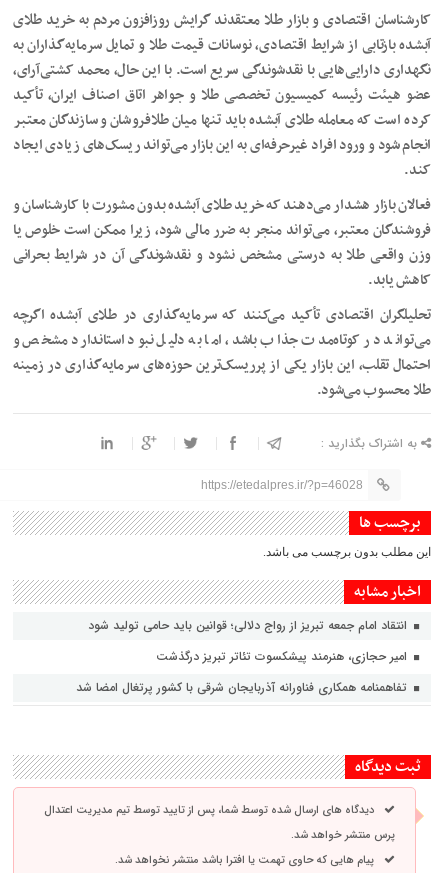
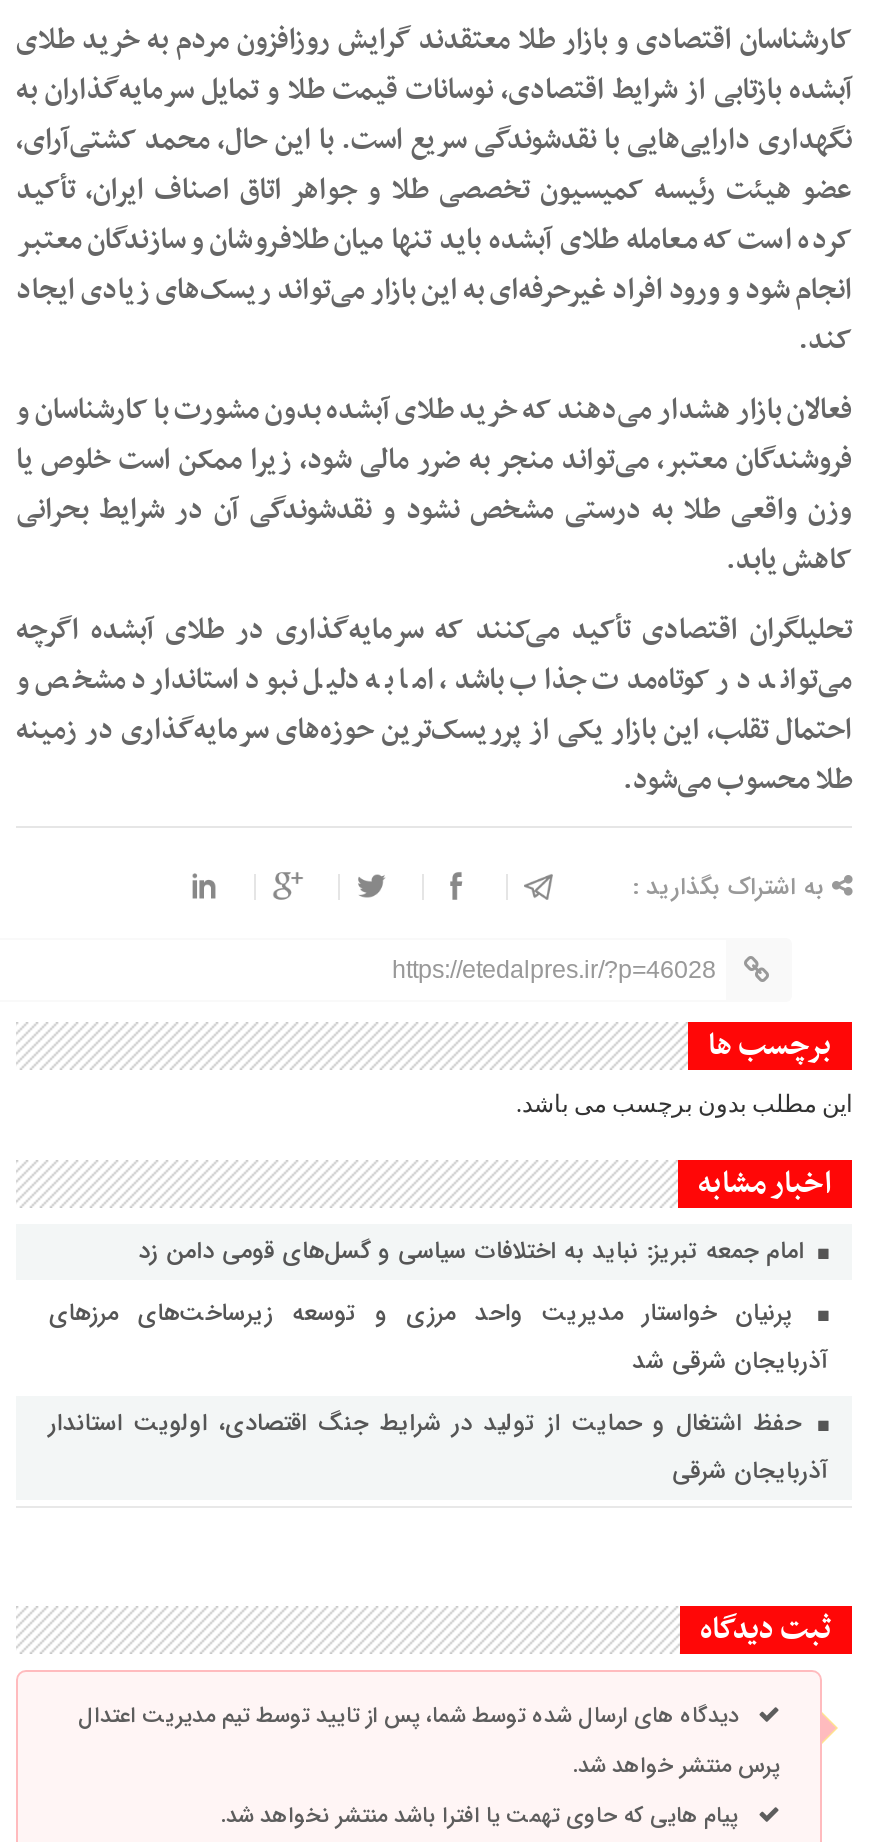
[88,616,411,635] انتقاد امام جمعه تبریز از رواج دلالی؛ قوانین باید حامی تولید شود -> [138,1232,812,1270] امام جمعه تبریز: نباید به اختلافات سیاسی و گسل‌های قومی دامن زد
[156,647,411,666] امیر حجازی، هنرمند پیشکسوت تئاتر تبریز درگذشت -> [49,1294,828,1380] پرنیان خواستار مدیریت واحد مرزی و توسعه زیرساخت‌های مرزهای | آذربایجان شرقی شد
[76,678,411,697] تفاهمنامه همکاری فناورانه آذربایجان شرقی با کشور پرتغال امضا شد -> [49,1404,828,1490] حفظ اشتغال و حمایت از تولید در شرایط جنگ اقتصادی، اولویت استاندار | آذربایجان شرقی

